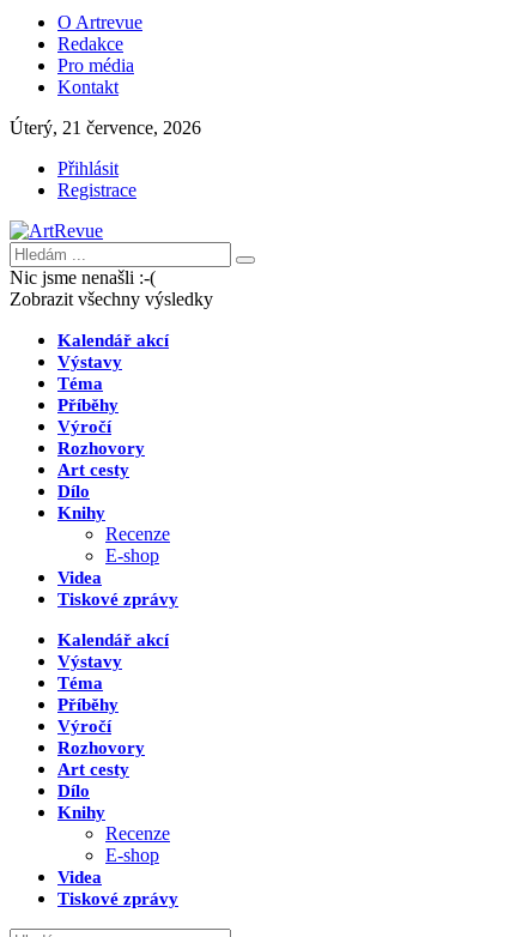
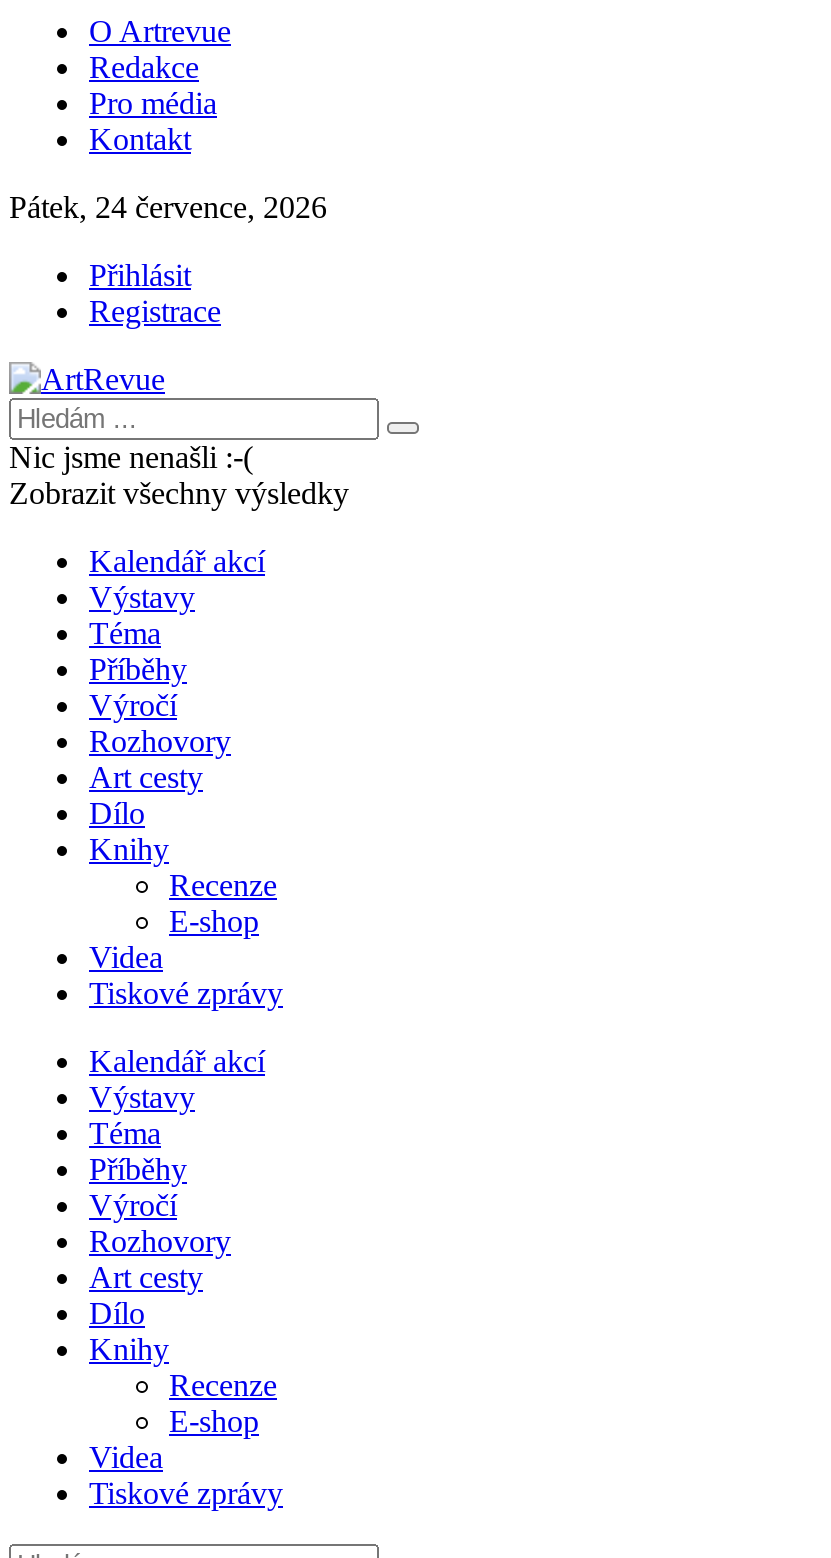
[10,117,201,138] Úterý, 21 července, 2026 -> [9,190,327,224] Pátek, 24 července, 2026

